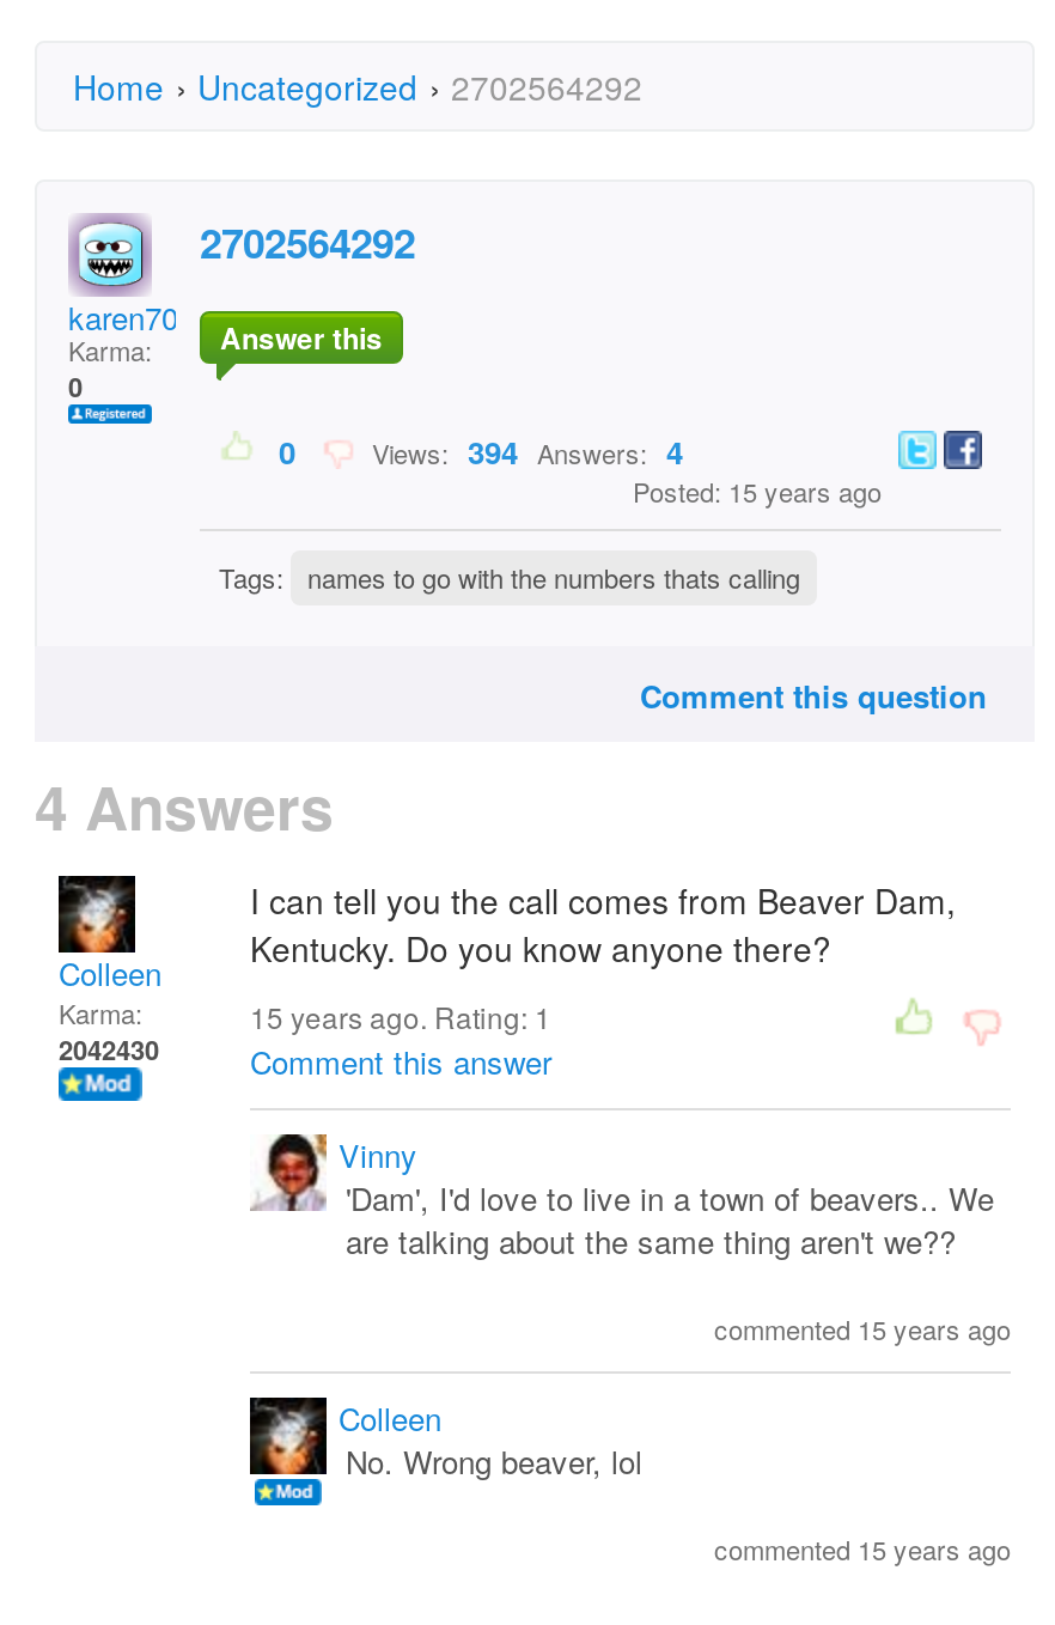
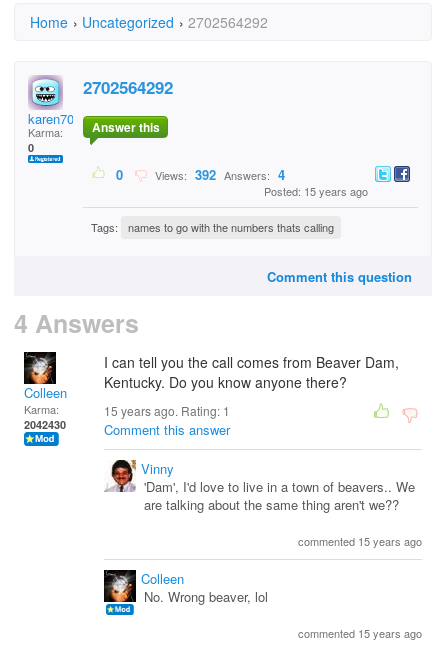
[358,429,683,474] Views: 394 Answers: 4 -> [149,165,285,184] Views: 392 Answers: 4

